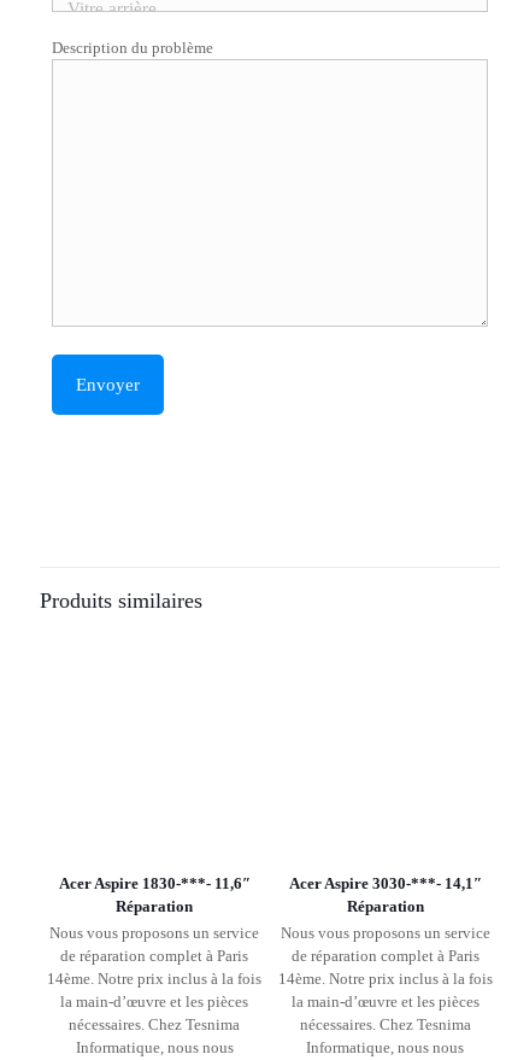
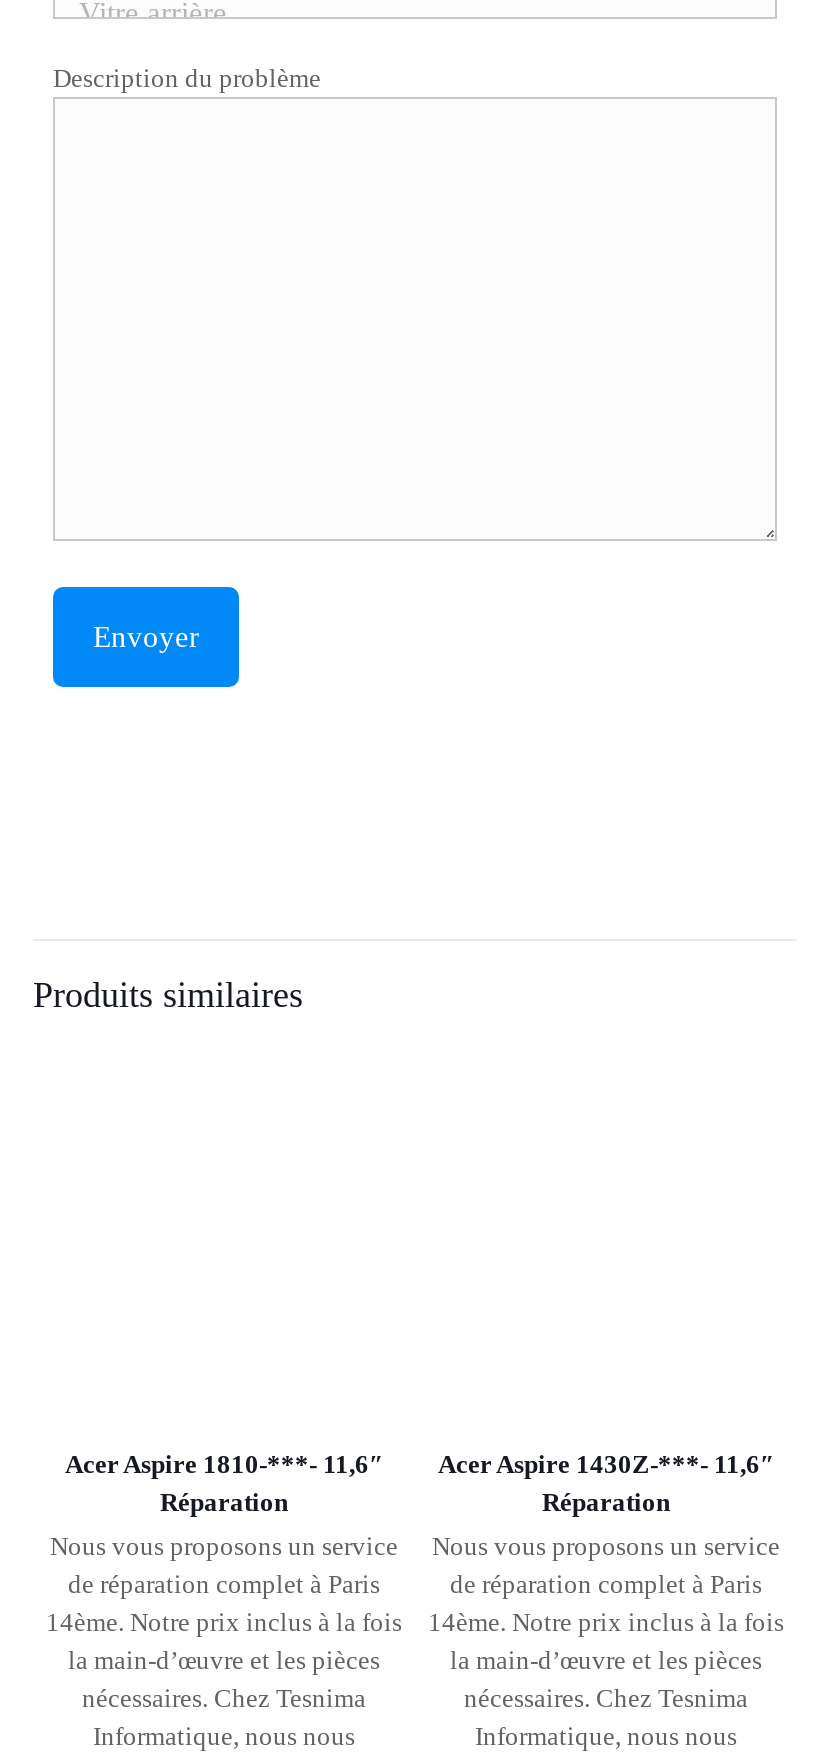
[59,875,251,893] Acer Aspire 1830-***- 11,6″ -> [65,1450,383,1480] Acer Aspire 1810-***- 11,6″
[289,875,481,893] Acer Aspire 3030-***- 14,1″ -> [438,1450,774,1480] Acer Aspire 1430Z-***- 11,6″

